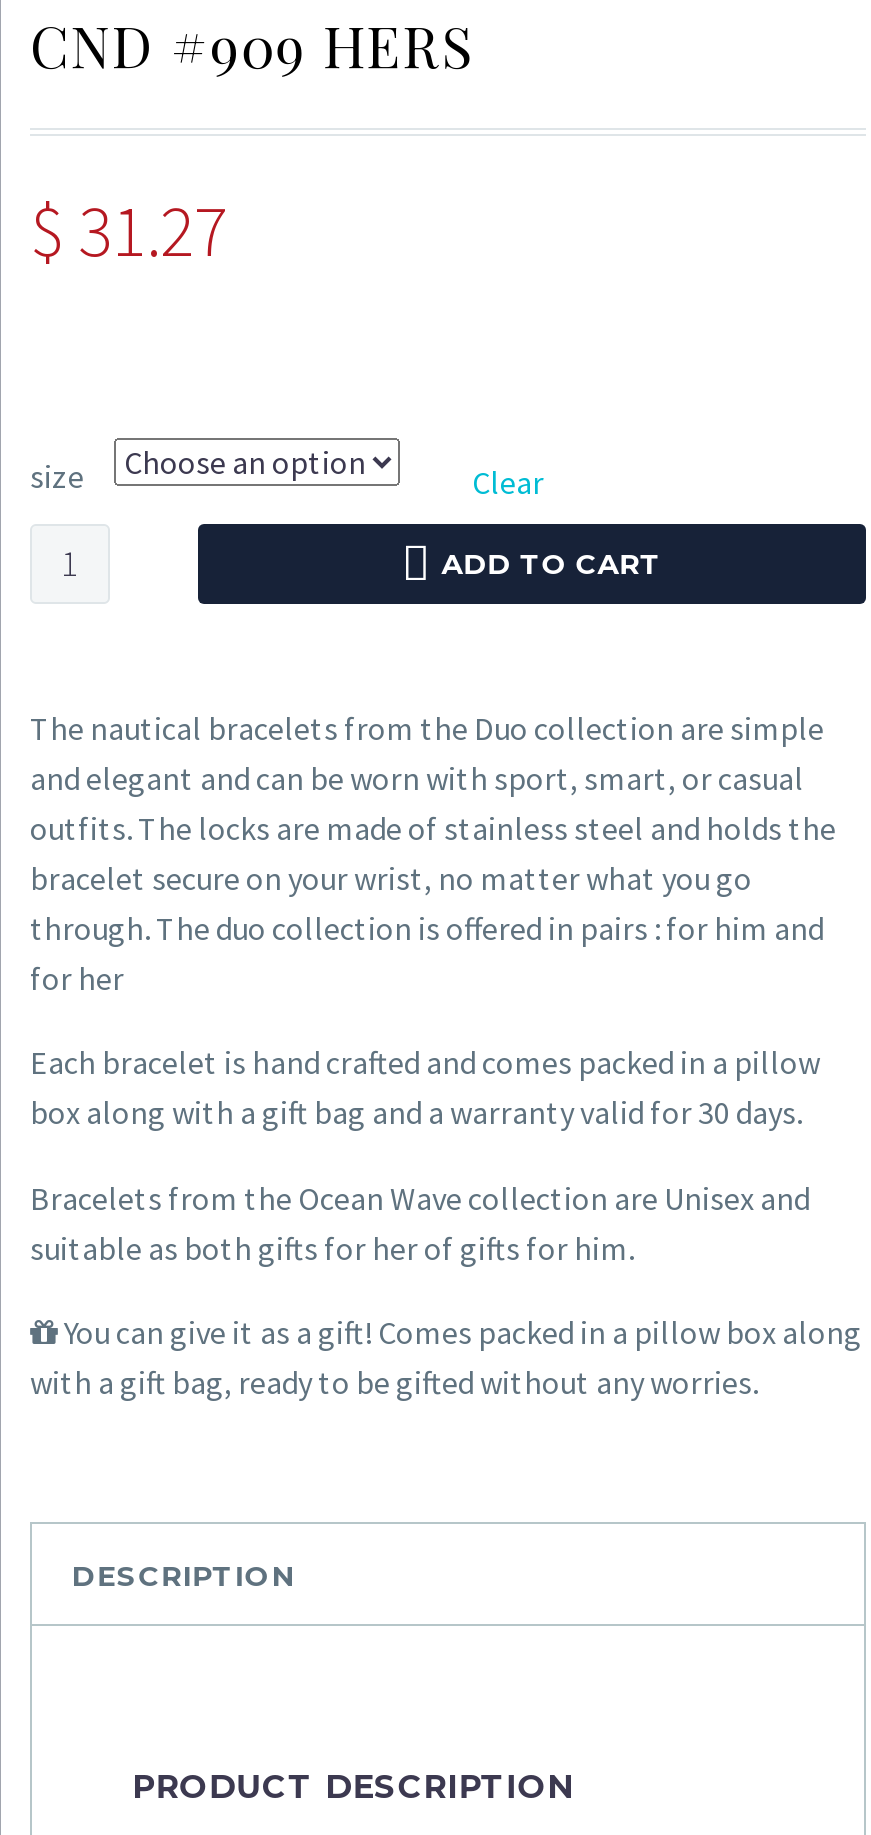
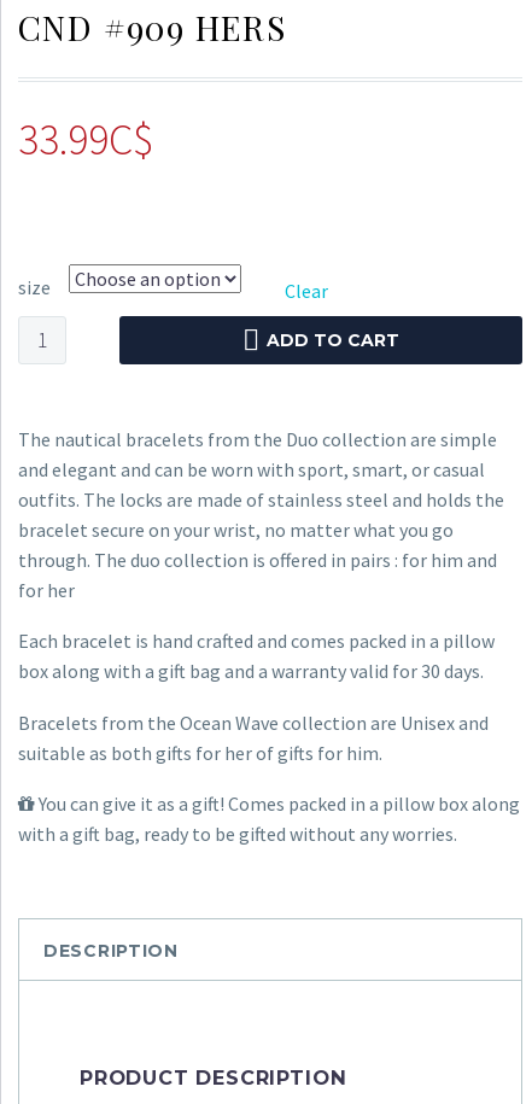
[30,185,228,275] $31.27 -> [18,112,153,166] 33.99C$

